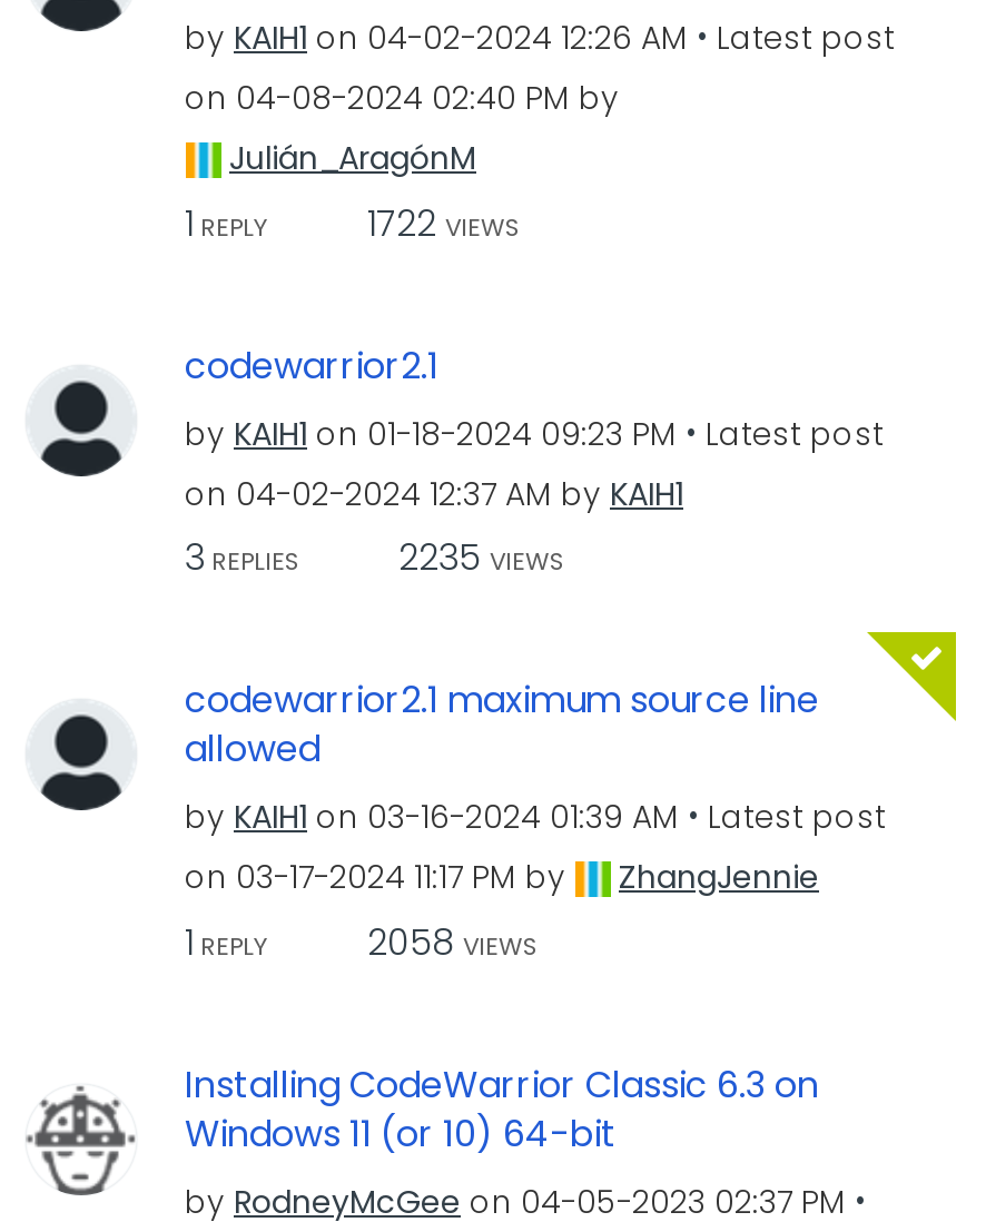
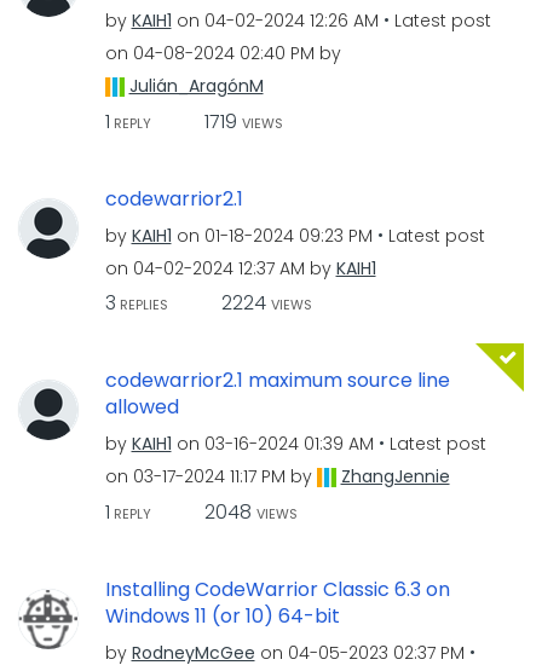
[185,197,521,248] 1 REPLY 1722 VIEWS -> [105,107,282,135] 1 REPLY 1719 VIEWS
[185,532,565,583] 3 REPLIES 2235 VIEWS -> [105,289,312,317] 3 REPLIES 2224 VIEWS
[185,916,539,967] 1 REPLY 2058 VIEWS -> [105,498,297,525] 1 REPLY 2048 VIEWS

